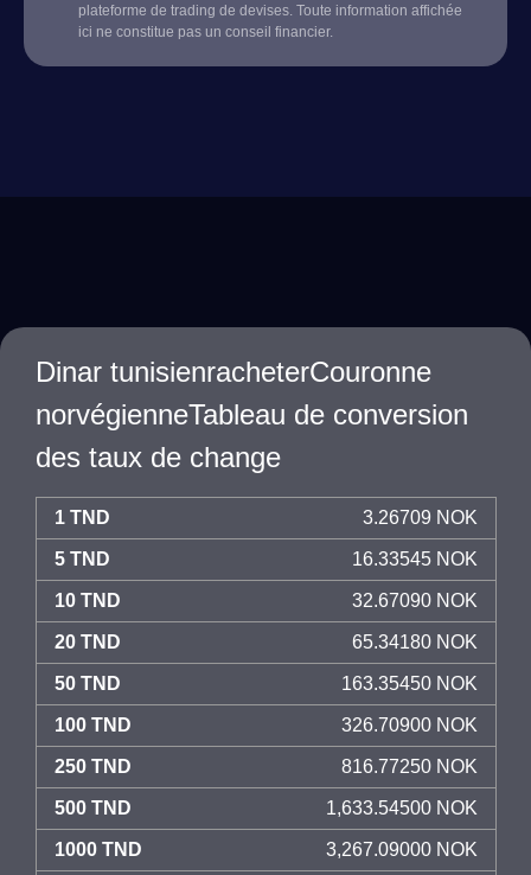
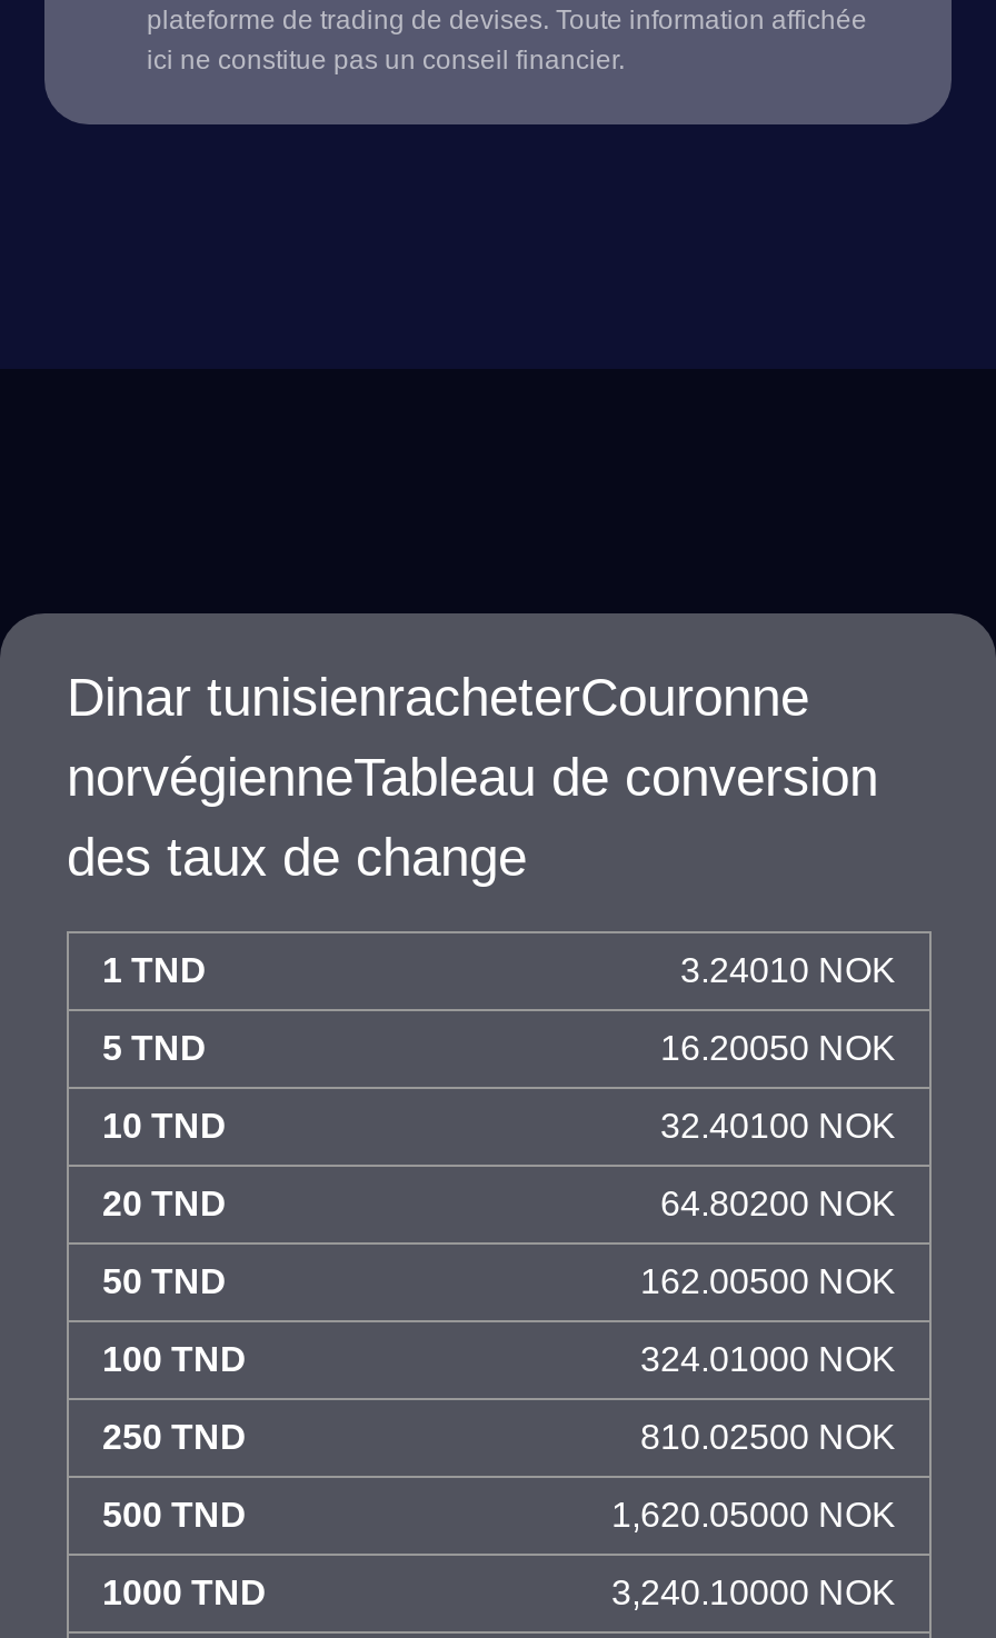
[363,507,478,528] 3.26709 NOK -> [680,951,896,989] 3.24010 NOK
[352,549,478,569] 16.33545 NOK -> [660,1029,896,1067] 16.20050 NOK
[352,590,478,611] 32.67090 NOK -> [660,1107,896,1145] 32.40100 NOK
[352,632,478,652] 65.34180 NOK -> [660,1185,896,1222] 64.80200 NOK
[341,673,478,694] 163.35450 NOK -> [640,1262,896,1300] 162.00500 NOK
[341,715,478,735] 326.70900 NOK -> [640,1340,896,1378] 324.01000 NOK
[341,756,478,777] 816.77250 NOK -> [640,1418,896,1456] 810.02500 NOK
[326,798,478,818] 1,633.54500 NOK -> [611,1496,896,1534] 1,620.05000 NOK
[326,839,478,860] 3,267.09000 NOK -> [611,1574,896,1611] 3,240.10000 NOK

